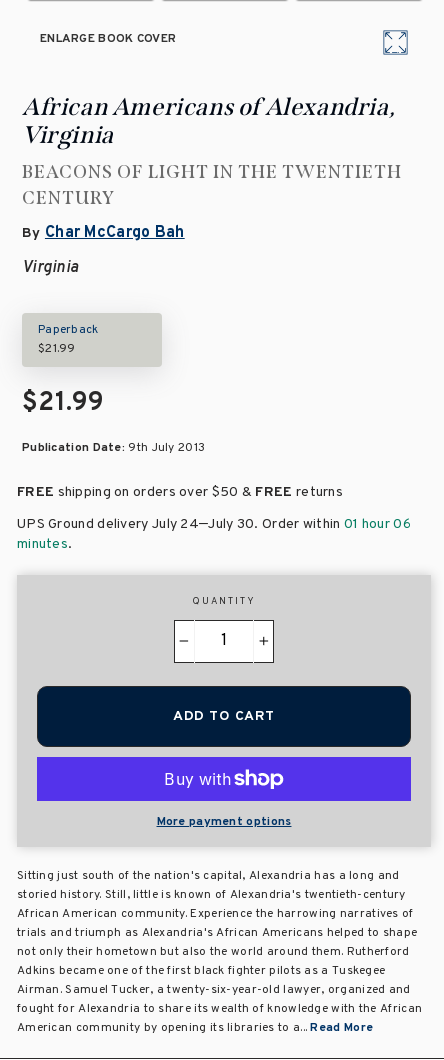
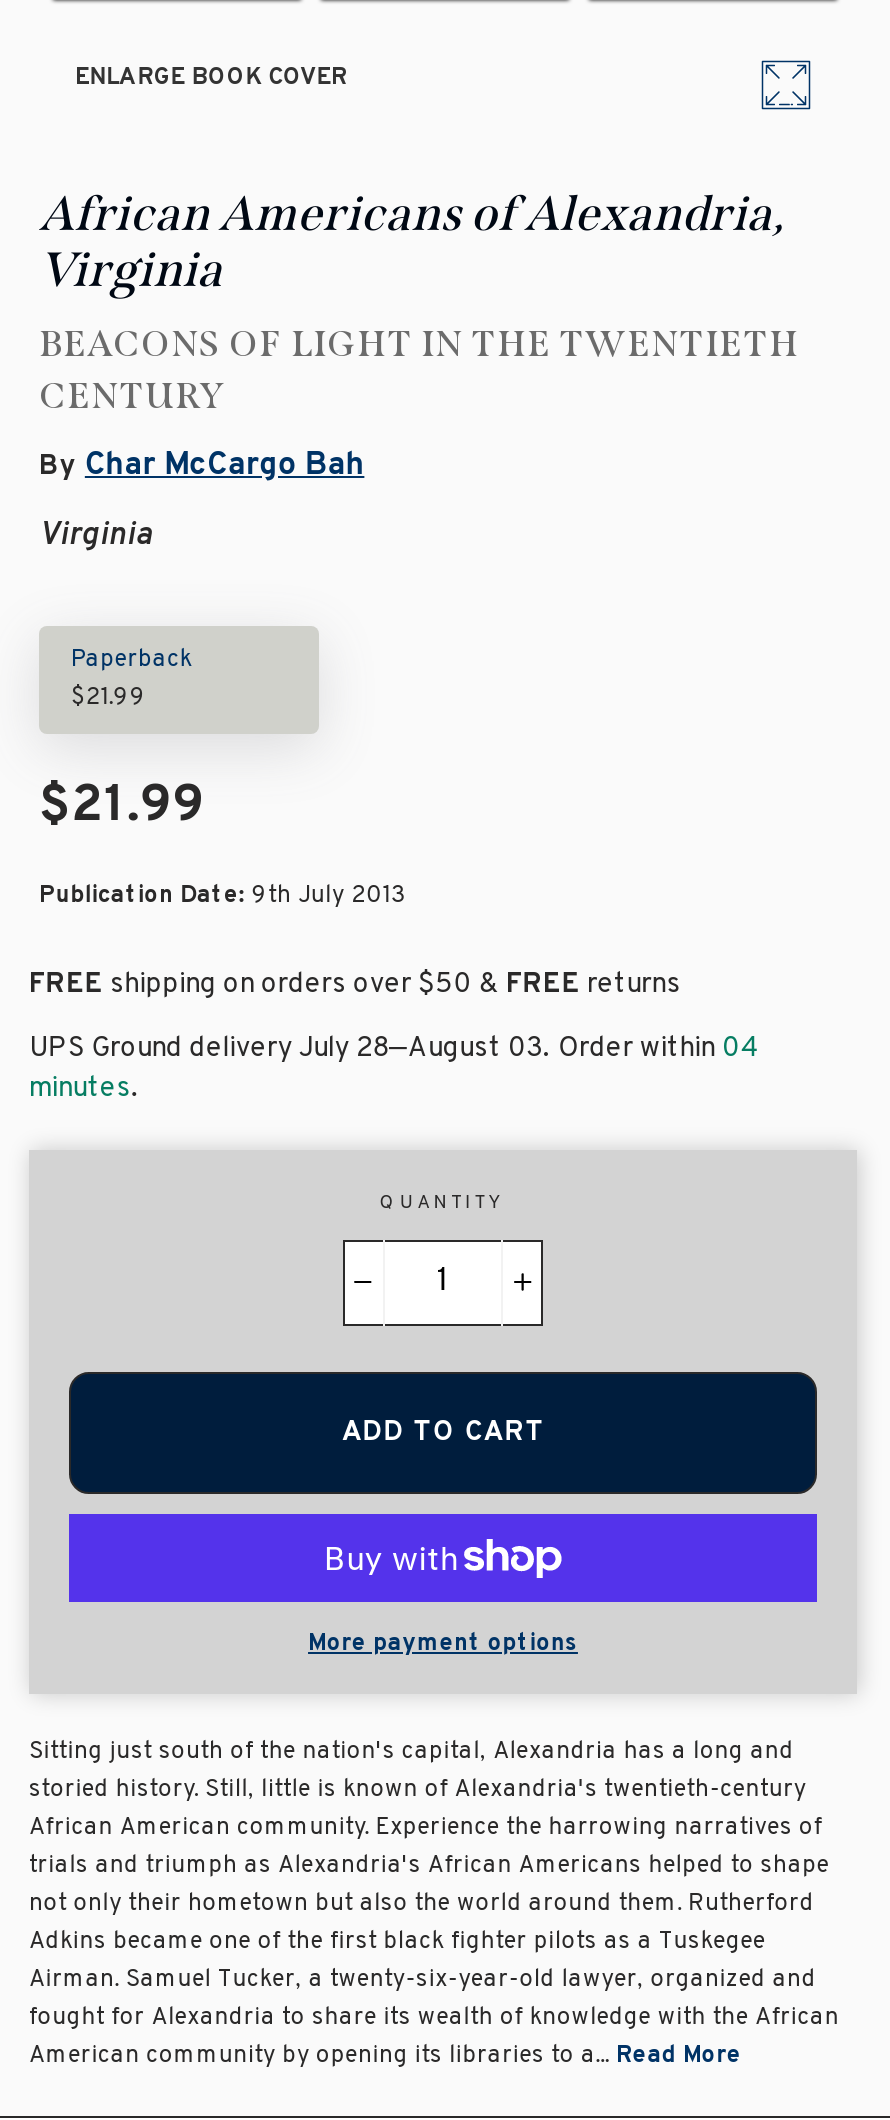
[17,514,411,533] UPS Ground delivery July 24–July 30. Order within 01 hour 06 -> [29,1028,761,1066] UPS Ground delivery July 28–August 03. Order within 04

